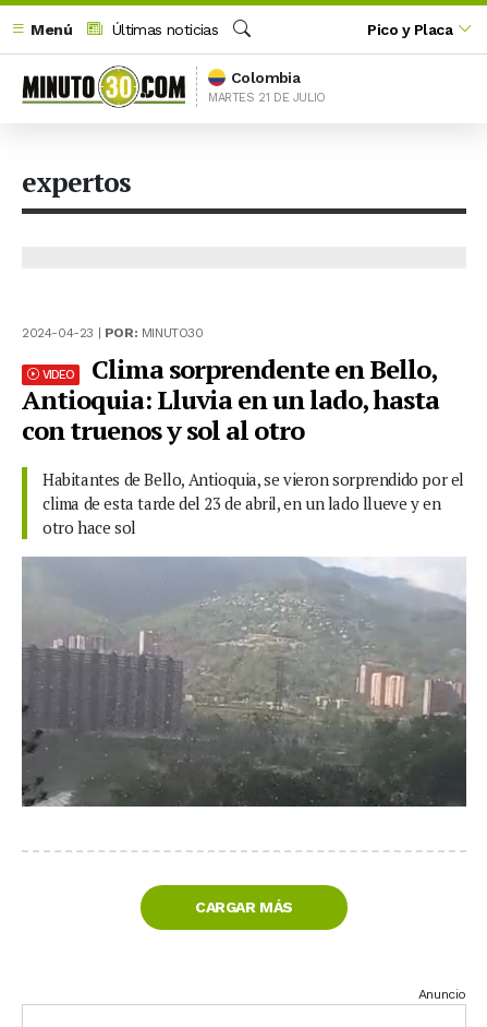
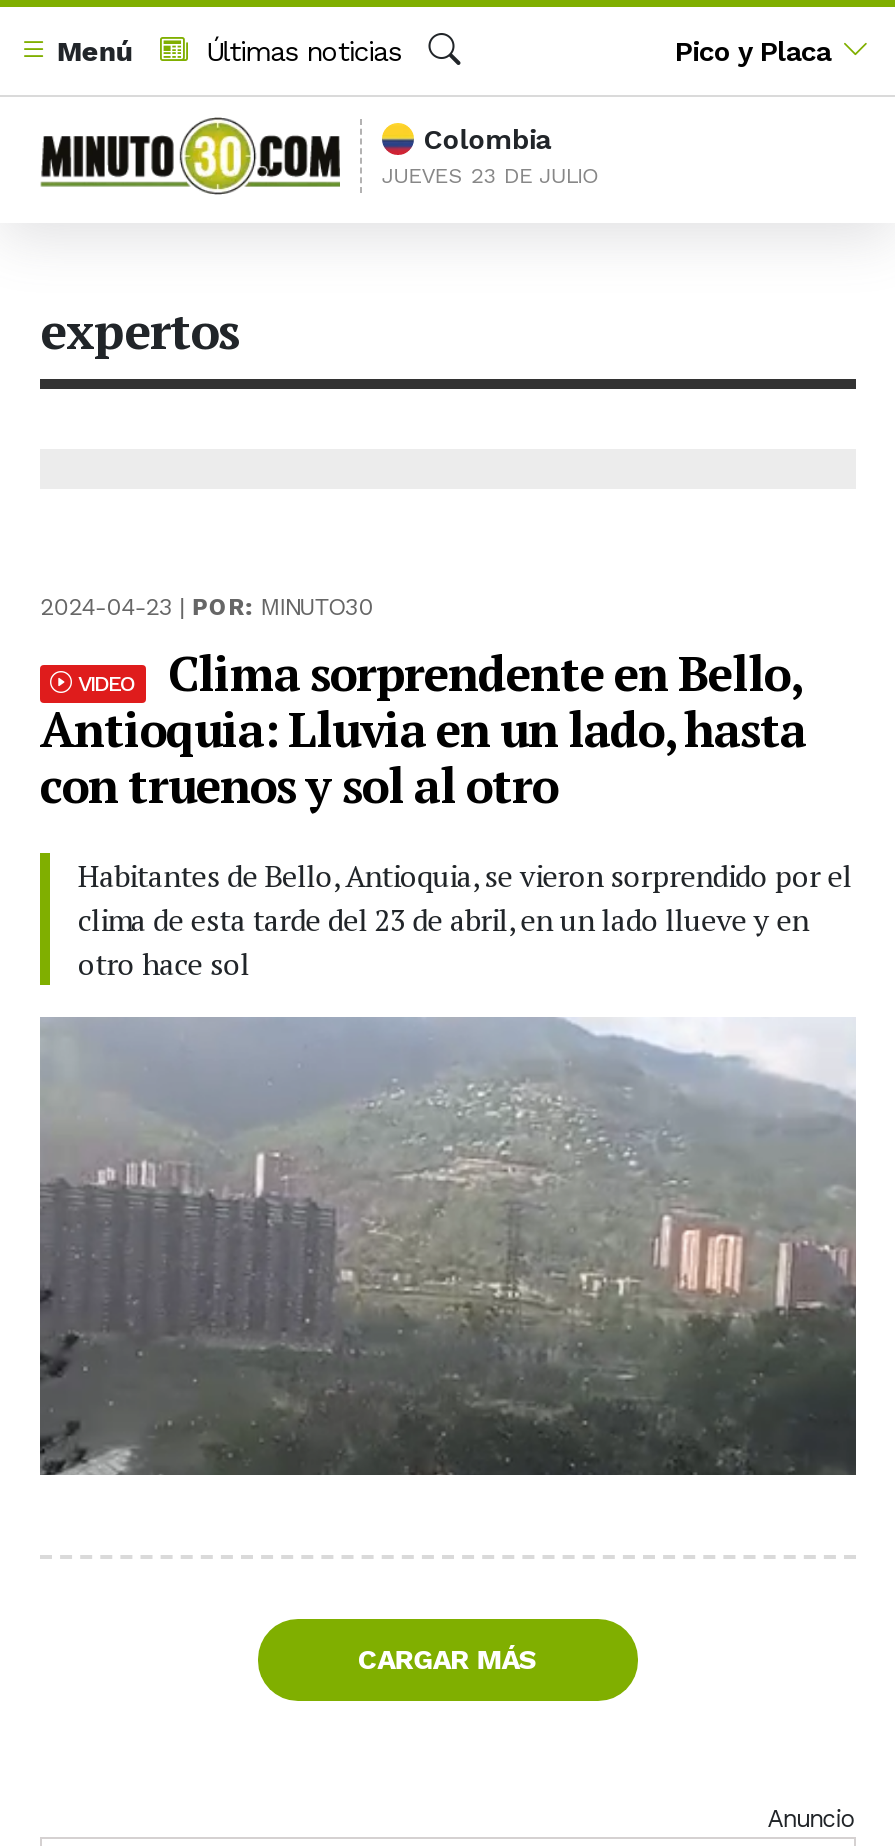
[208,90,326,105] MARTES 21 DE JULIO -> [382,163,600,189] JUEVES 23 DE JULIO

